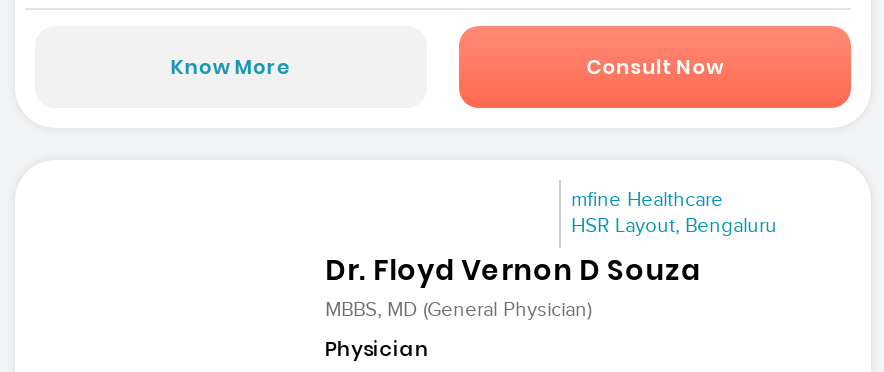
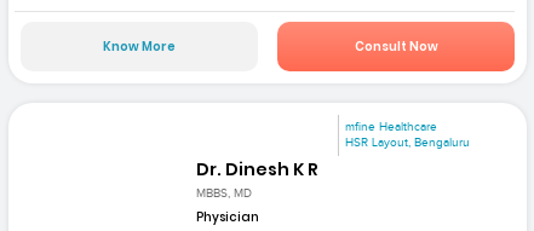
[325,249,701,321] Dr. Floyd Vernon D Souza | MBBS, MD (General Physician) -> [196,157,319,200] Dr. Dinesh K R | MBBS, MD

